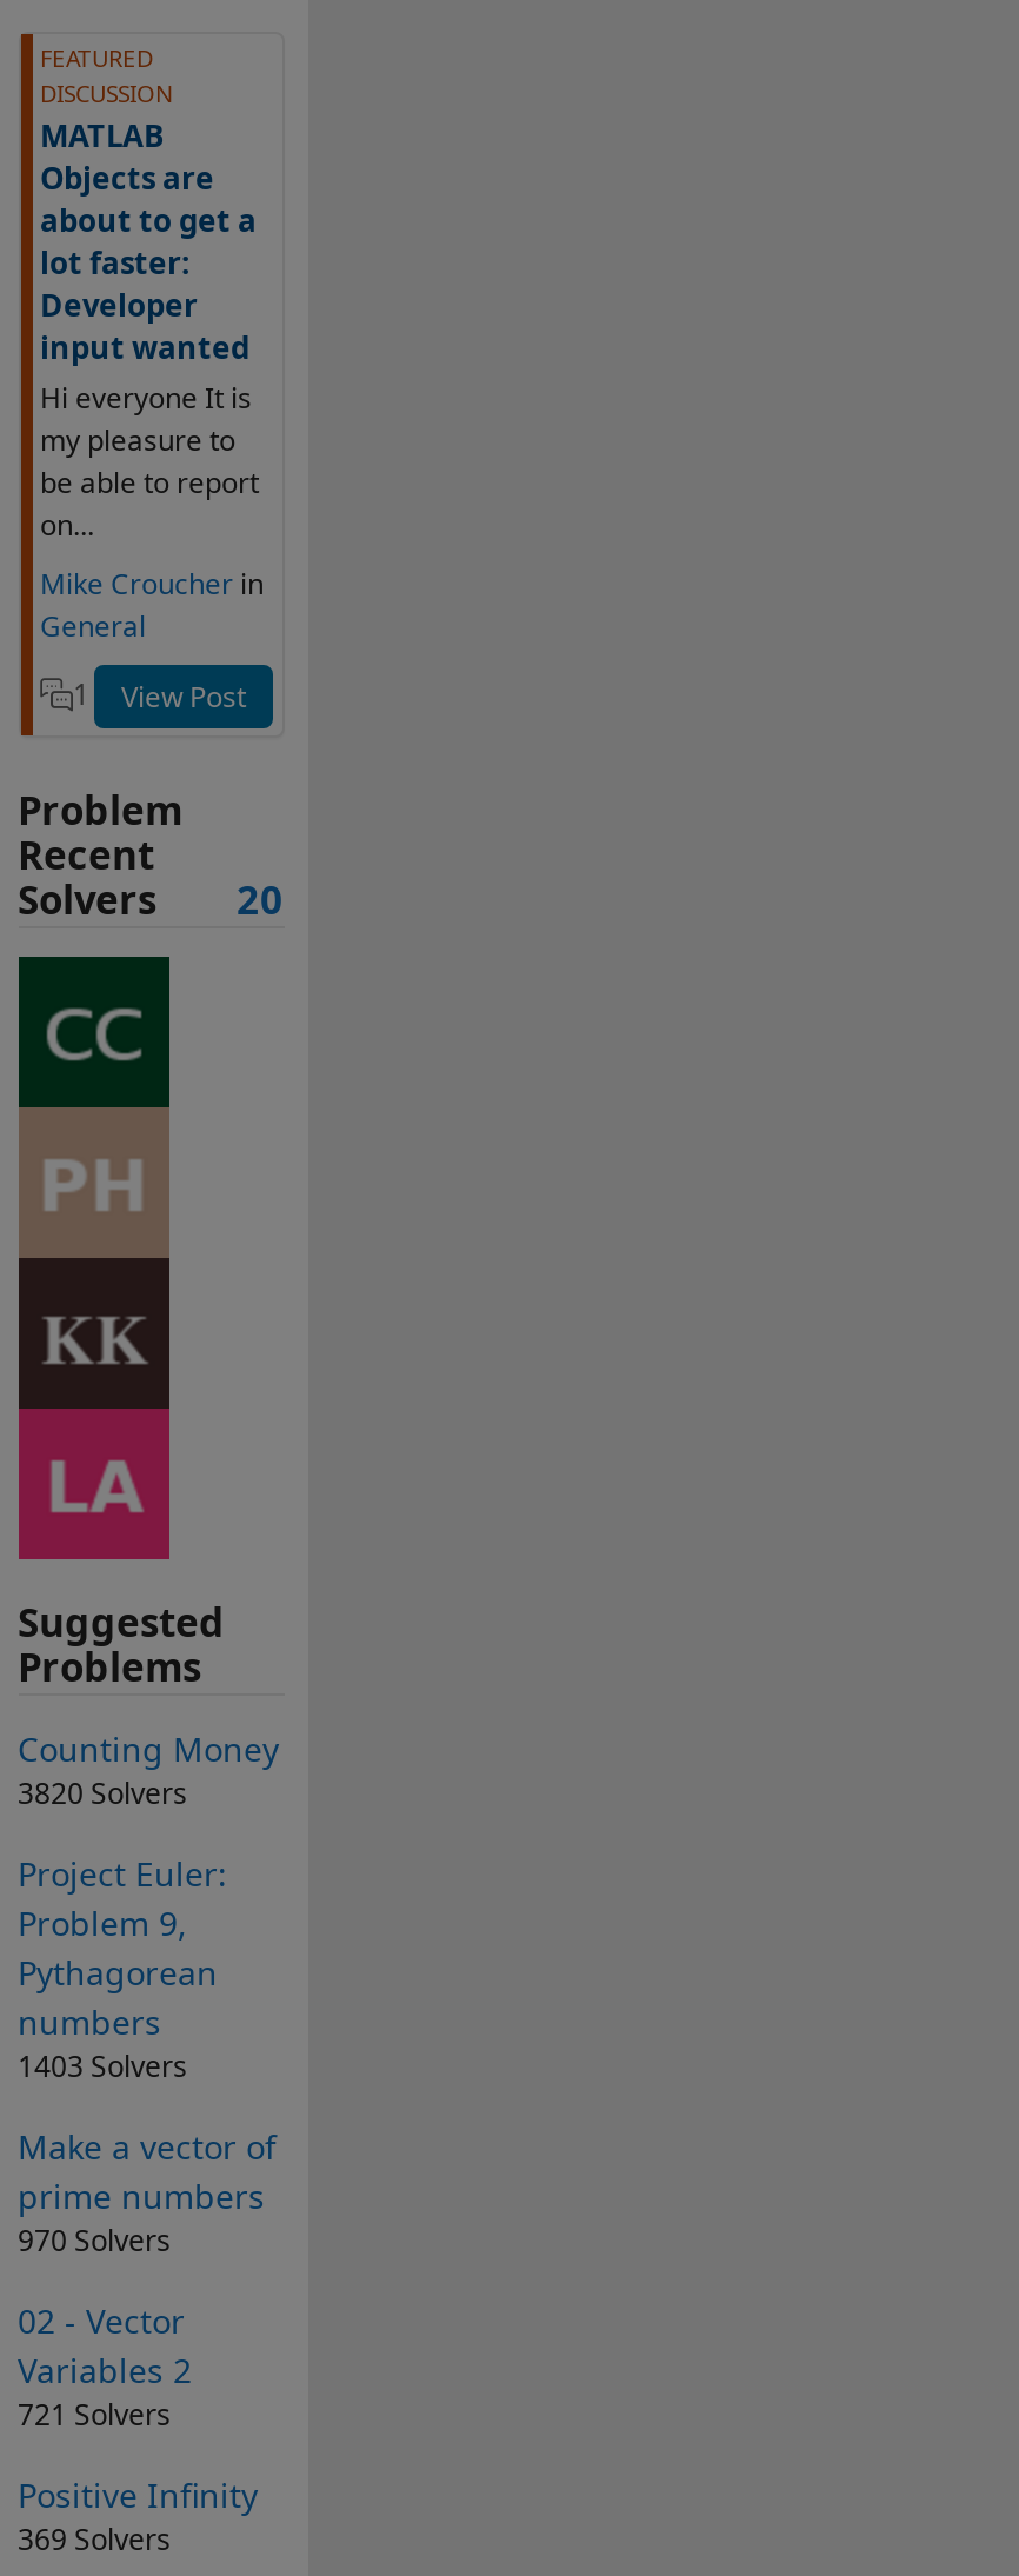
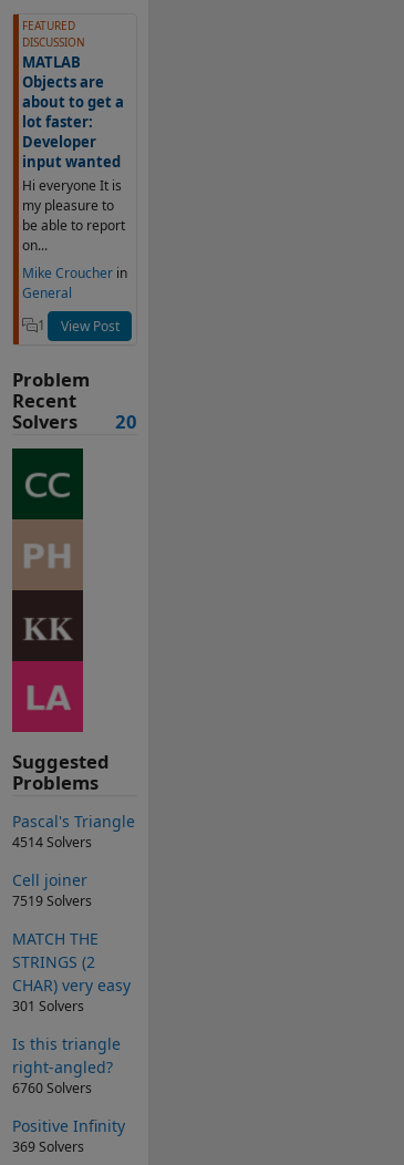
[18,1726,279,1813] Counting Money | 3820 Solvers -> [12,810,134,851] Pascal's Triangle | 4514 Solvers
[18,1850,227,2086] Project Euler: | Problem 9, | Pythagorean | numbers | 1403 Solvers -> [12,869,91,910] Cell joiner | 7519 Solvers
[18,2123,277,2260] Make a vector of | prime numbers | 970 Solvers -> [12,928,130,1015] MATCH THE | STRINGS (2 | CHAR) very easy | 301 Solvers
[18,2298,192,2434] 02 - Vector | Variables 2 | 721 Solvers -> [12,1033,120,1097] Is this triangle | right-angled? | 6760 Solvers

